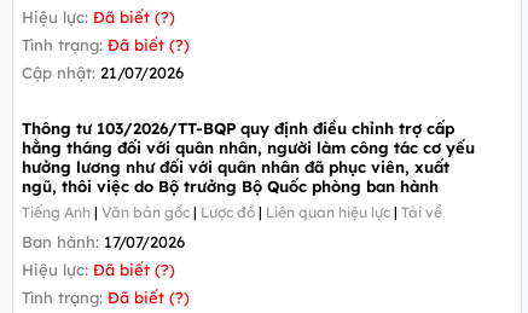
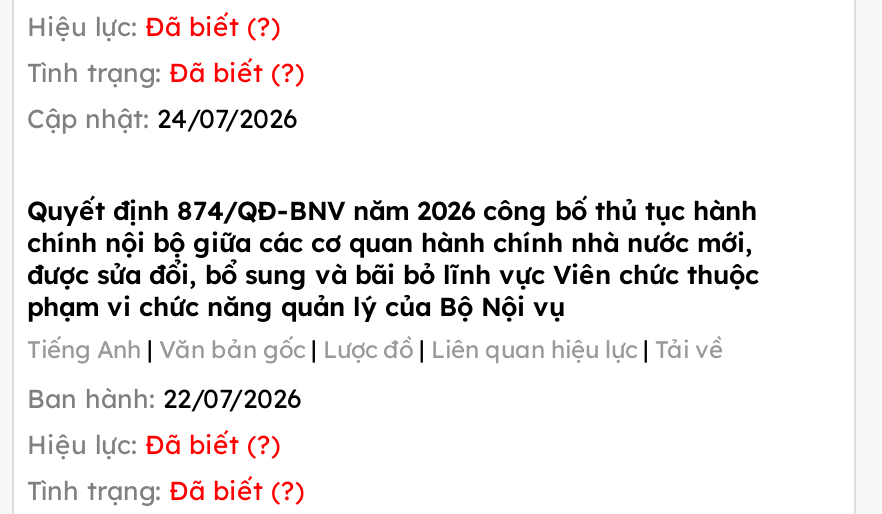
[21,63,183,82] Cập nhật: 21/07/2026 -> [27,101,297,133] Cập nhật: 24/07/2026
[21,119,474,196] Thông tư 103/2026/TT-BQP quy định điều chỉnh trợ cấp | hằng tháng đối với quân nhân, người làm công tác cơ yếu | hưởng lương như đối với quân nhân đã phục viên, xuất | ngũ, thôi việc do Bộ trưởng Bộ Quốc phòng ban hành -> [27,193,759,321] Quyết định 874/QĐ-BNV năm 2026 công bố thủ tục hành | chính nội bộ giữa các cơ quan hành chính nhà nước mới, | được sửa đổi, bổ sung và bãi bỏ lĩnh vực Viên chức thuộc | phạm vi chức năng quản lý của Bộ Nội vụ
[21,232,184,252] Ban hành: 17/07/2026 -> [27,381,301,413] Ban hành: 22/07/2026

